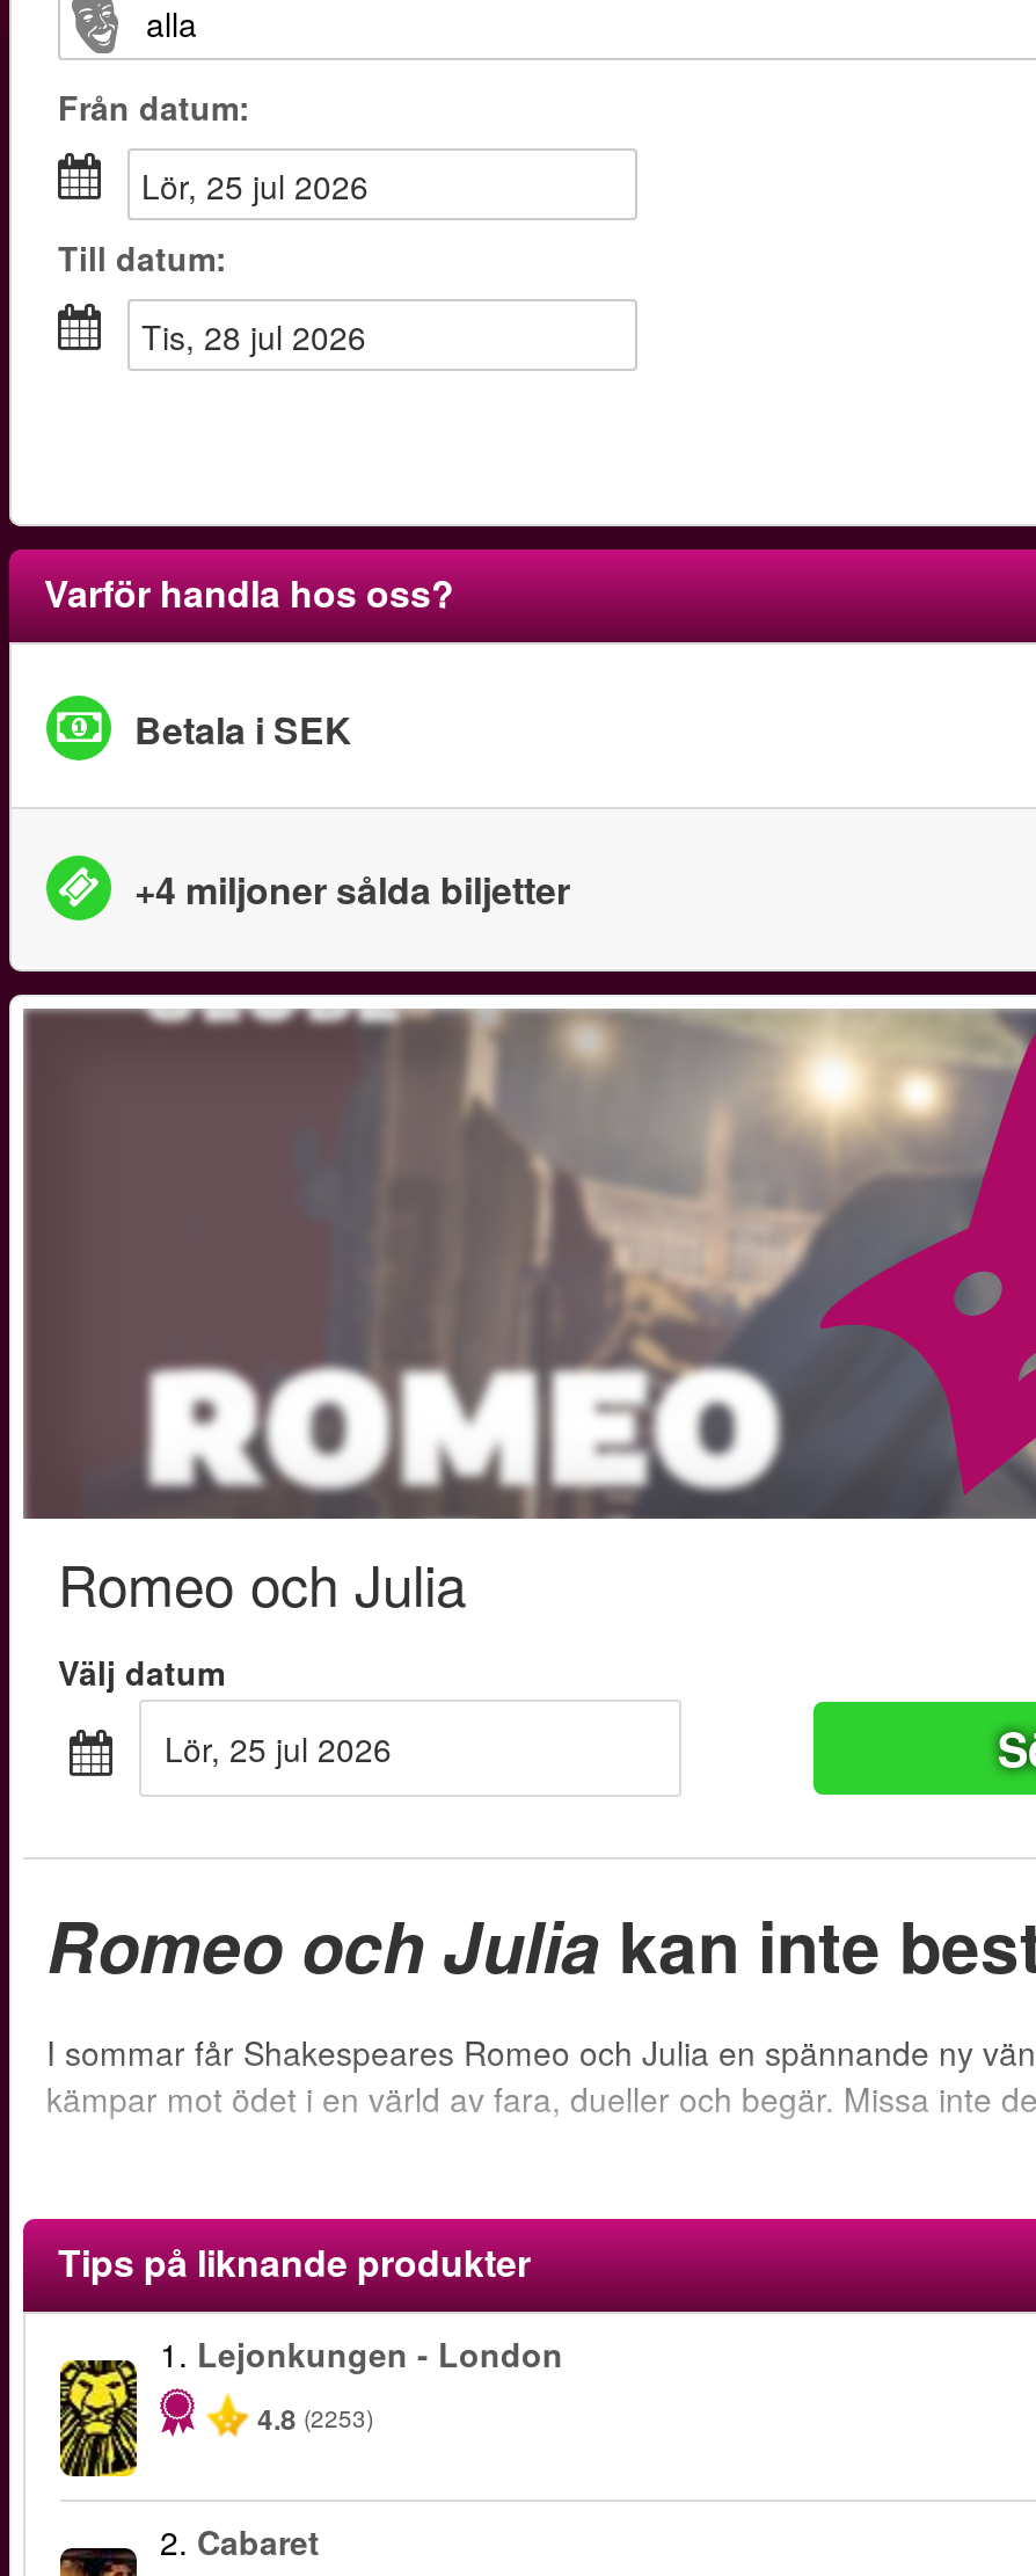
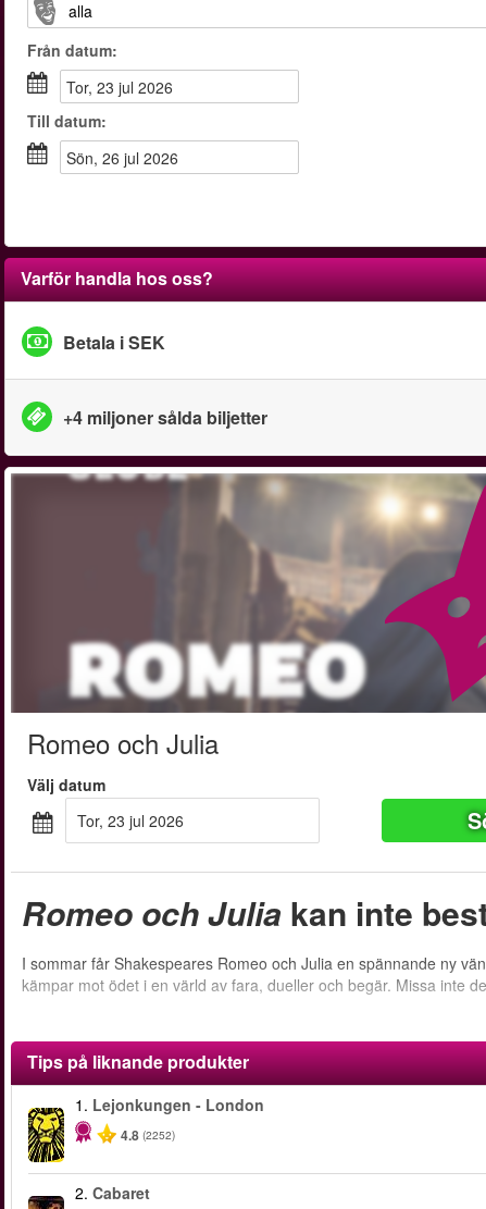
[160,162,369,209] lör, 25 jul 2026 -> [75,76,173,98] tor, 23 jul 2026
[162,313,366,359] tis, 28 jul 2026 -> [76,147,178,169] sön, 26 jul 2026
[183,1725,392,1771] lör, 25 jul 2026 -> [86,810,184,831] tor, 23 jul 2026
[257,2398,373,2440] 4.8 (2253) -> [121,1125,175,1145] 4.8 (2252)

